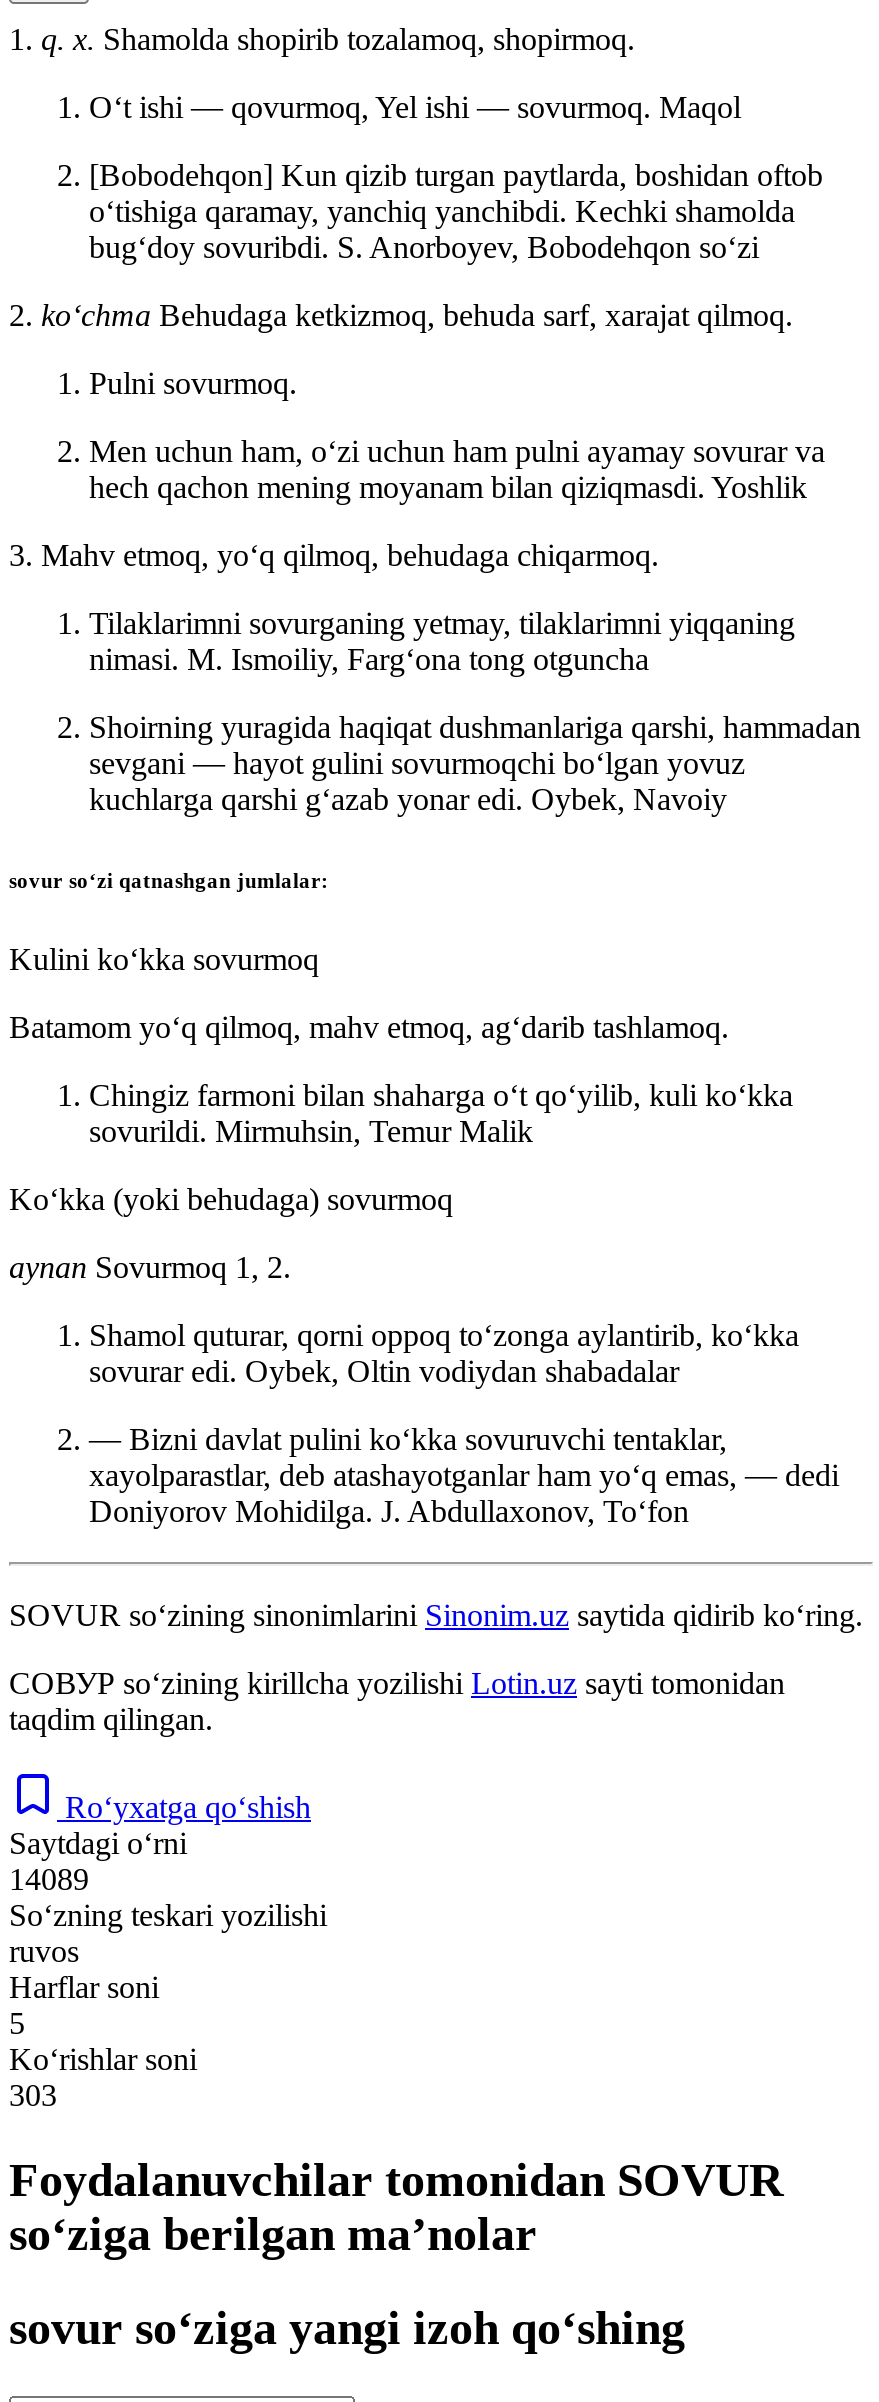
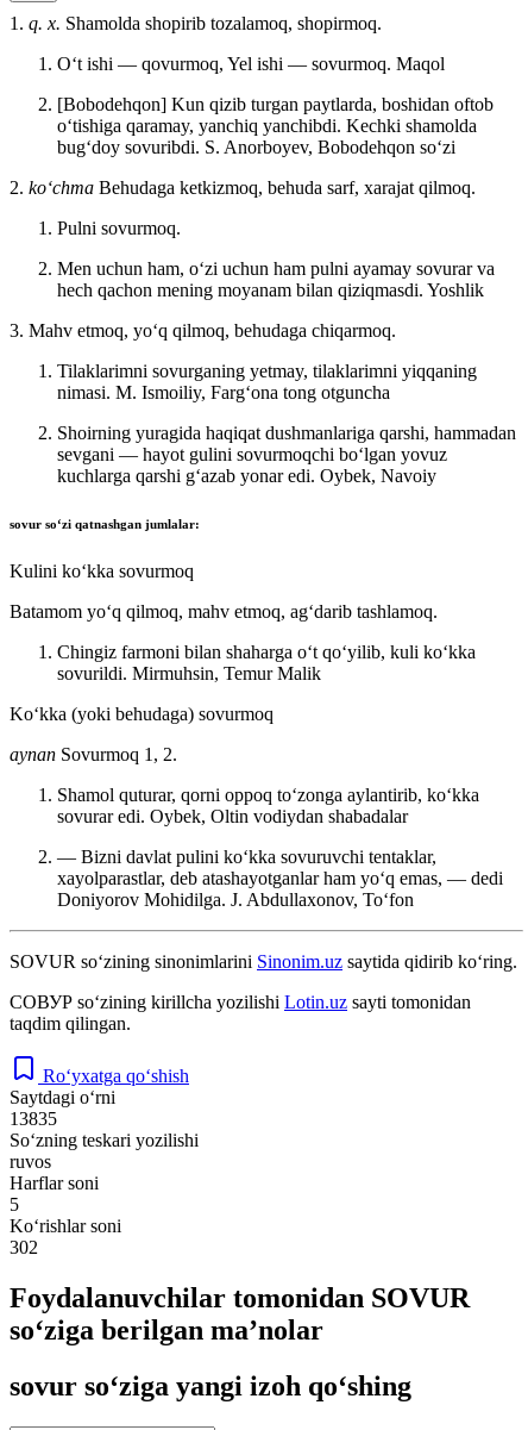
[9,1862,89,1896] 14089 -> [10,1108,57,1129] 13835
[9,2078,57,2112] 303 -> [10,1237,38,1257] 302

